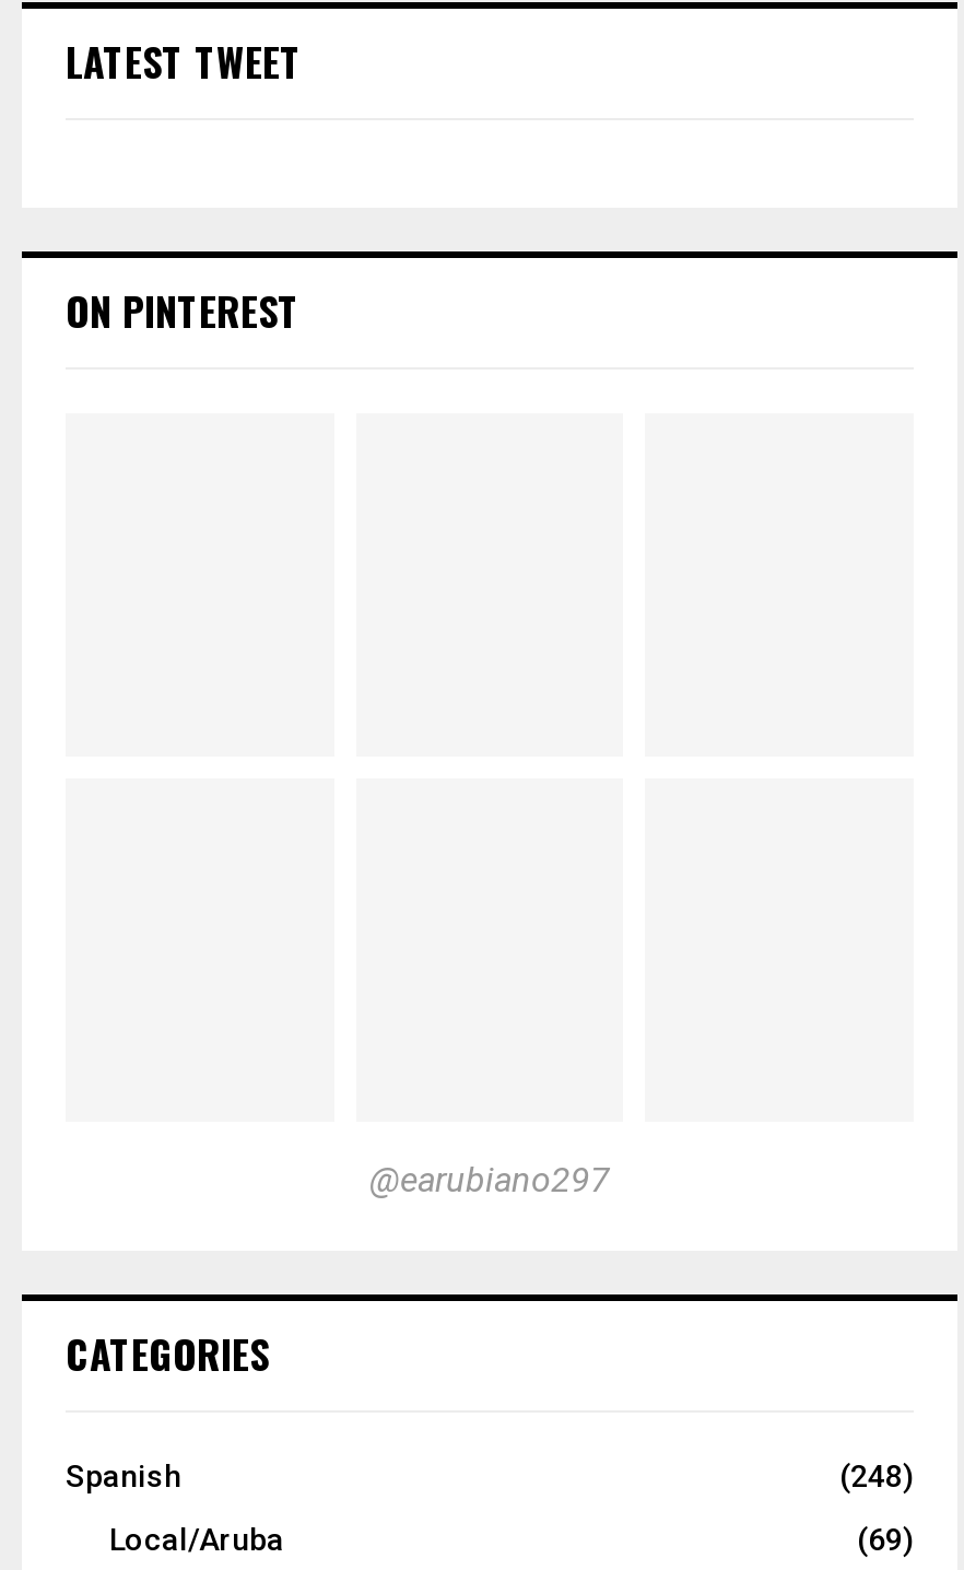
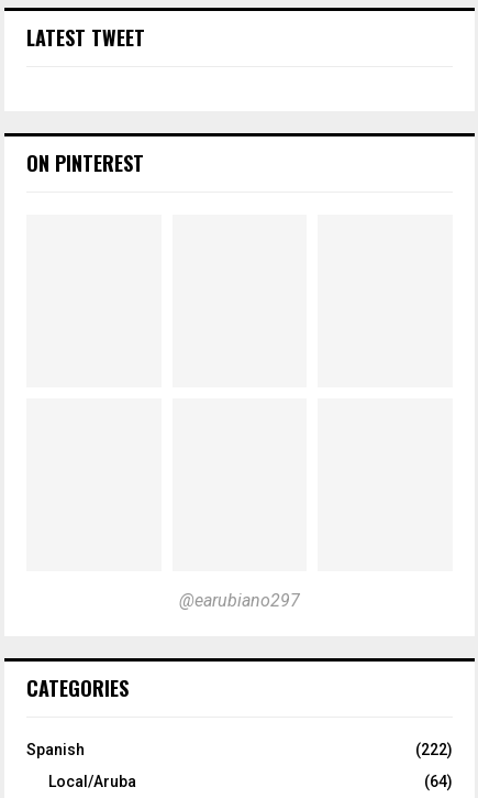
[839,1459,914,1494] (248) -> [415,741,453,759] (222)
[857,1522,914,1557] (69) -> [424,773,453,791] (64)

